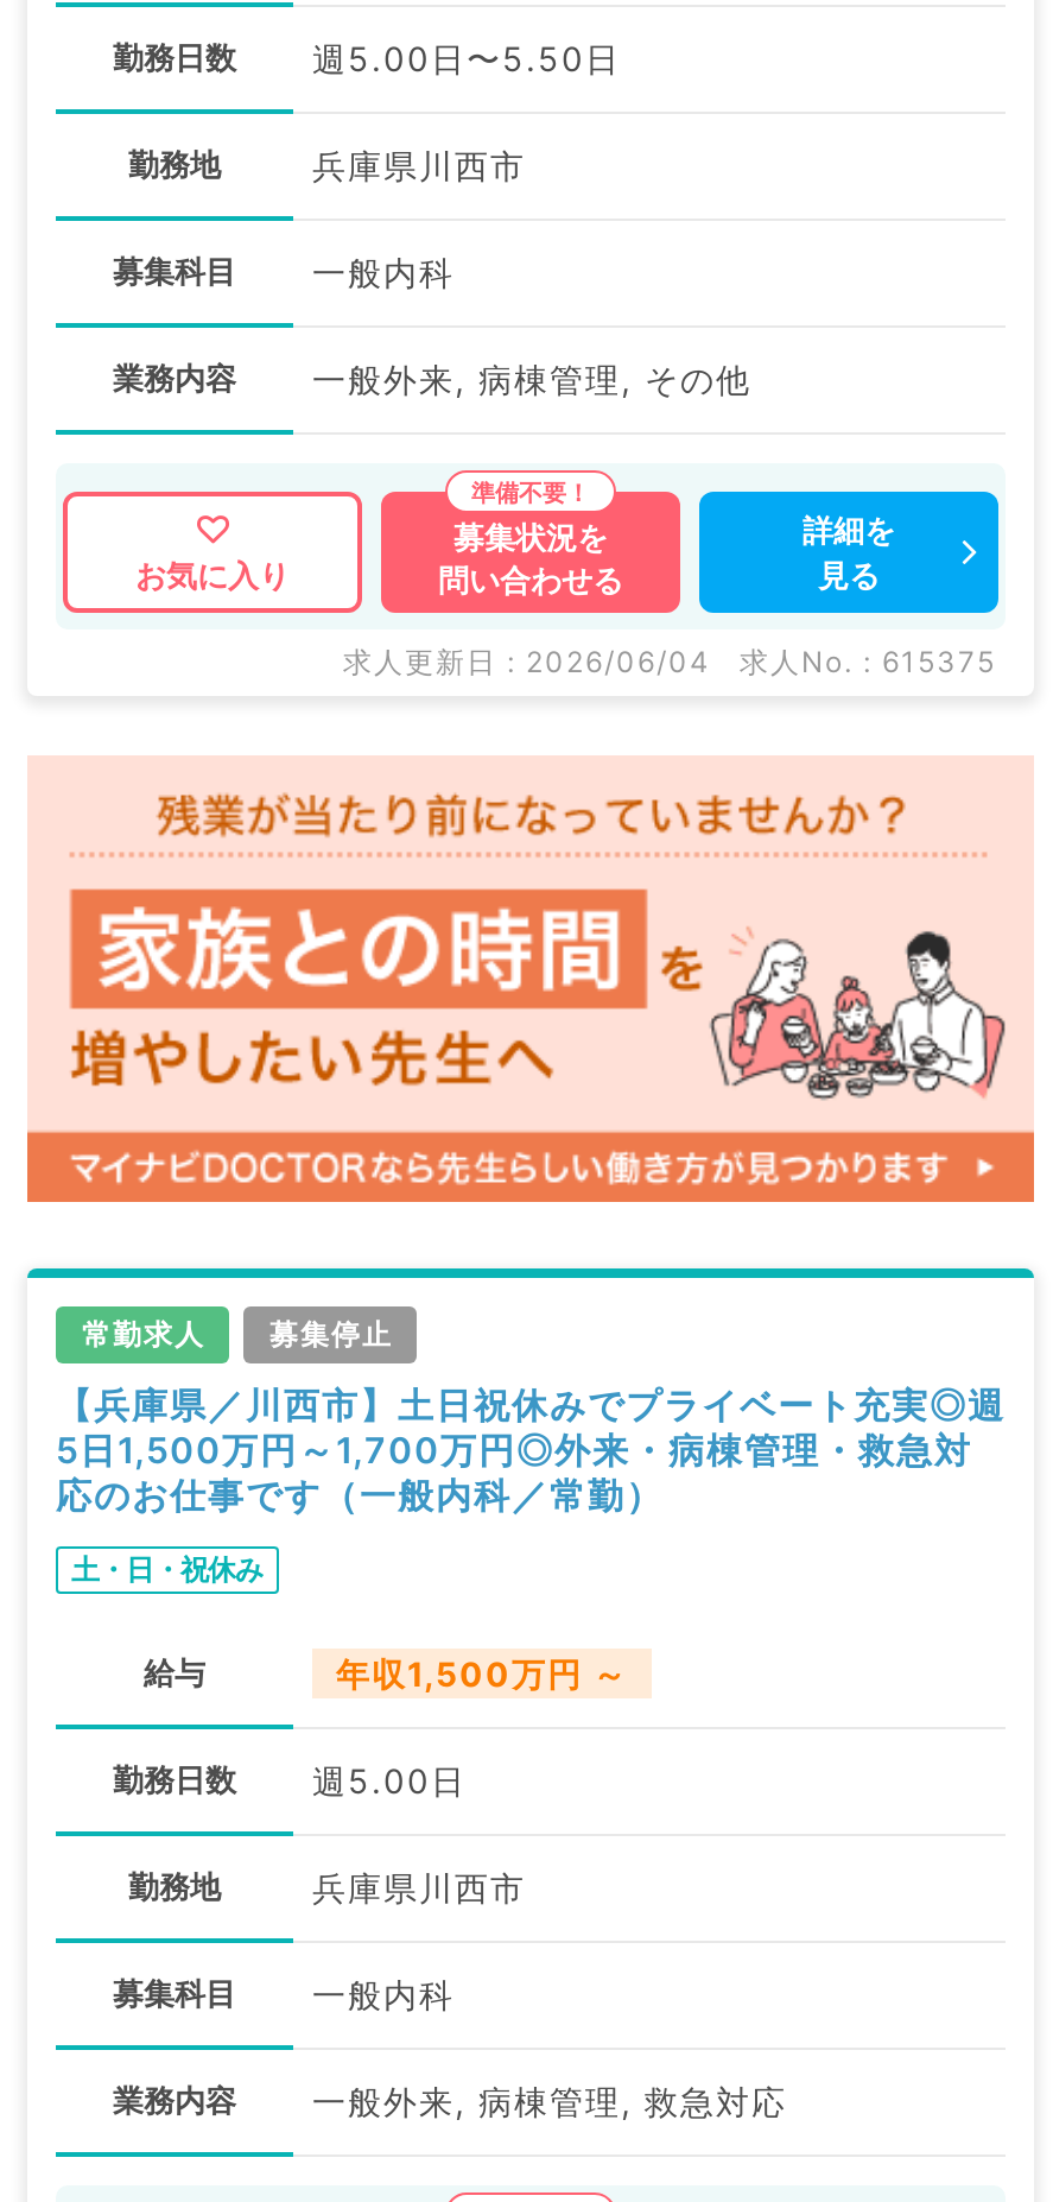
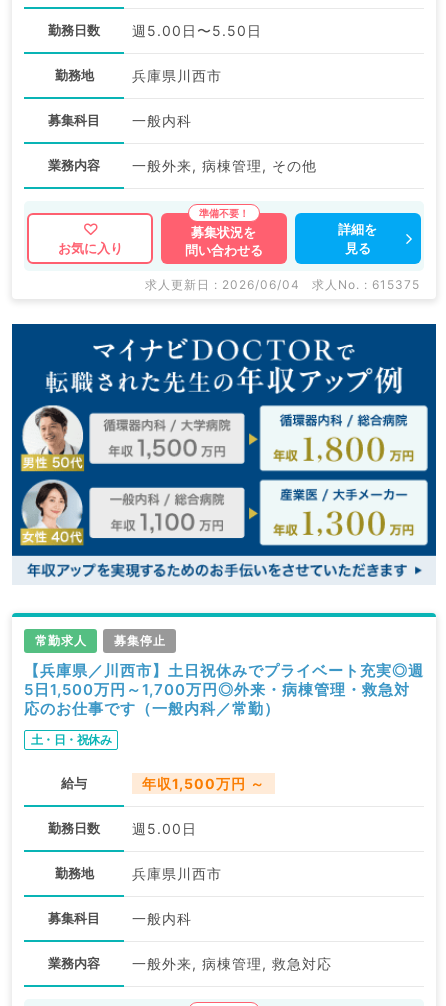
[25,755,1036,1204] [image] -> [11,323,437,579] [image]

